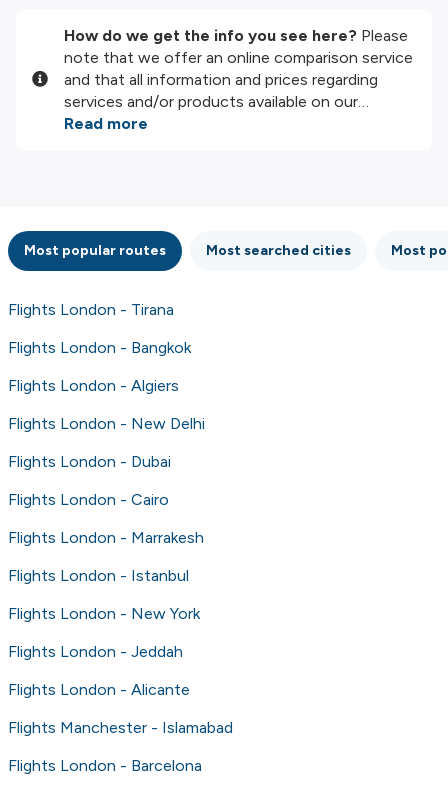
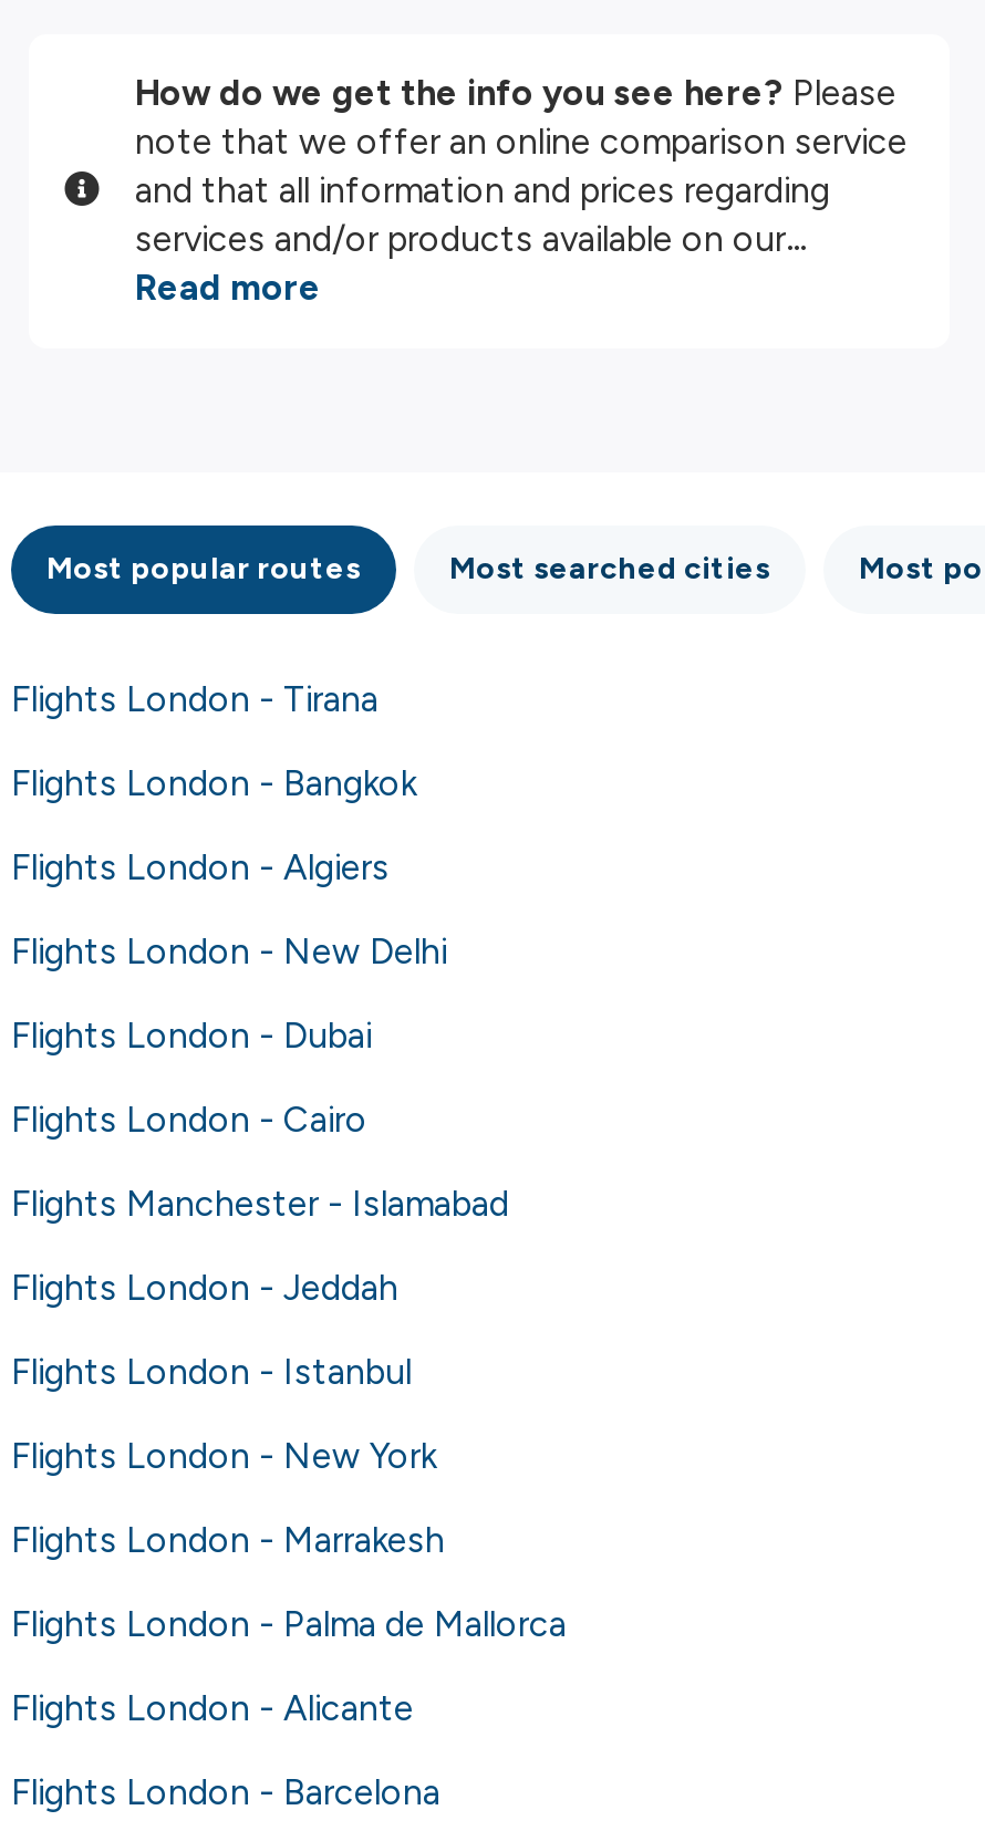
moved [8,528,204,547] -> [11,1518,445,1560]: Flights London - Marrakesh
none -> [11,1602,567,1644] Flights London - Palma de Mallorca
moved [8,642,183,661] -> [11,1266,398,1308]: Flights London - Jeddah
moved [8,680,190,699] -> [11,1687,414,1729]: Flights London - Alicante
moved [8,718,233,737] -> [11,1182,509,1224]: Flights Manchester - Islamabad

